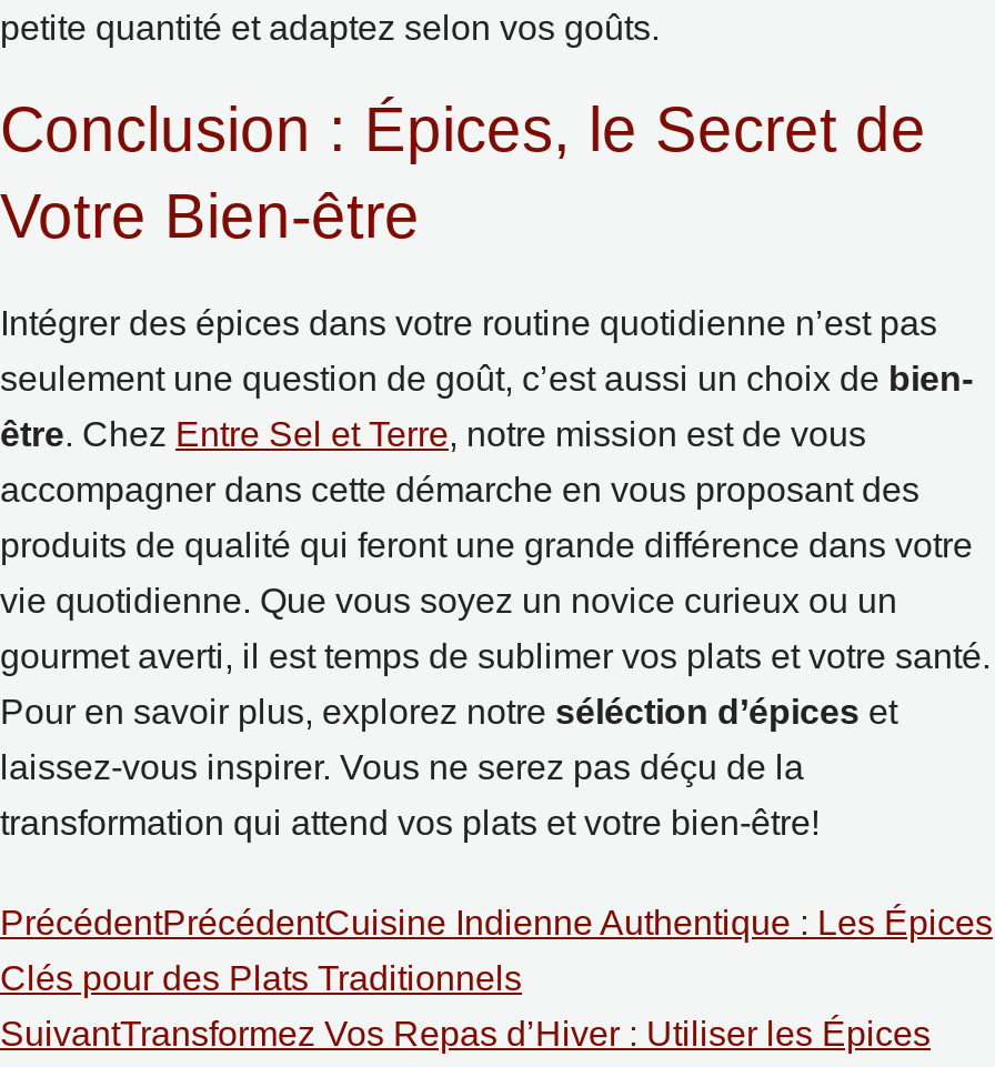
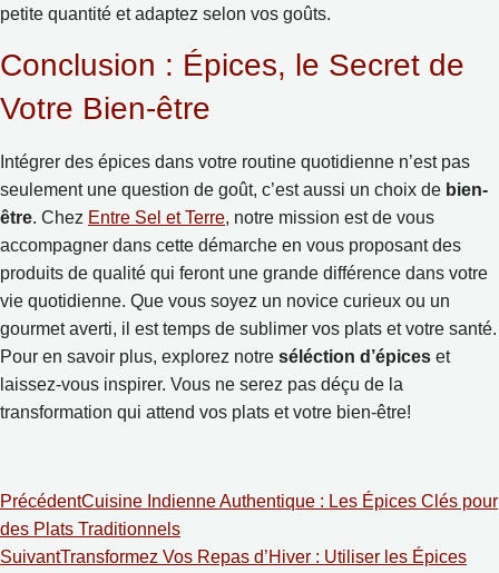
[0,905,993,943] PrécédentPrécédentCuisine Indienne Authentique : Les Épices -> [0,492,498,511] PrécédentCuisine Indienne Authentique : Les Épices Clés pour
[0,960,522,998] Clés pour des Plats Traditionnels -> [0,519,180,538] des Plats Traditionnels

